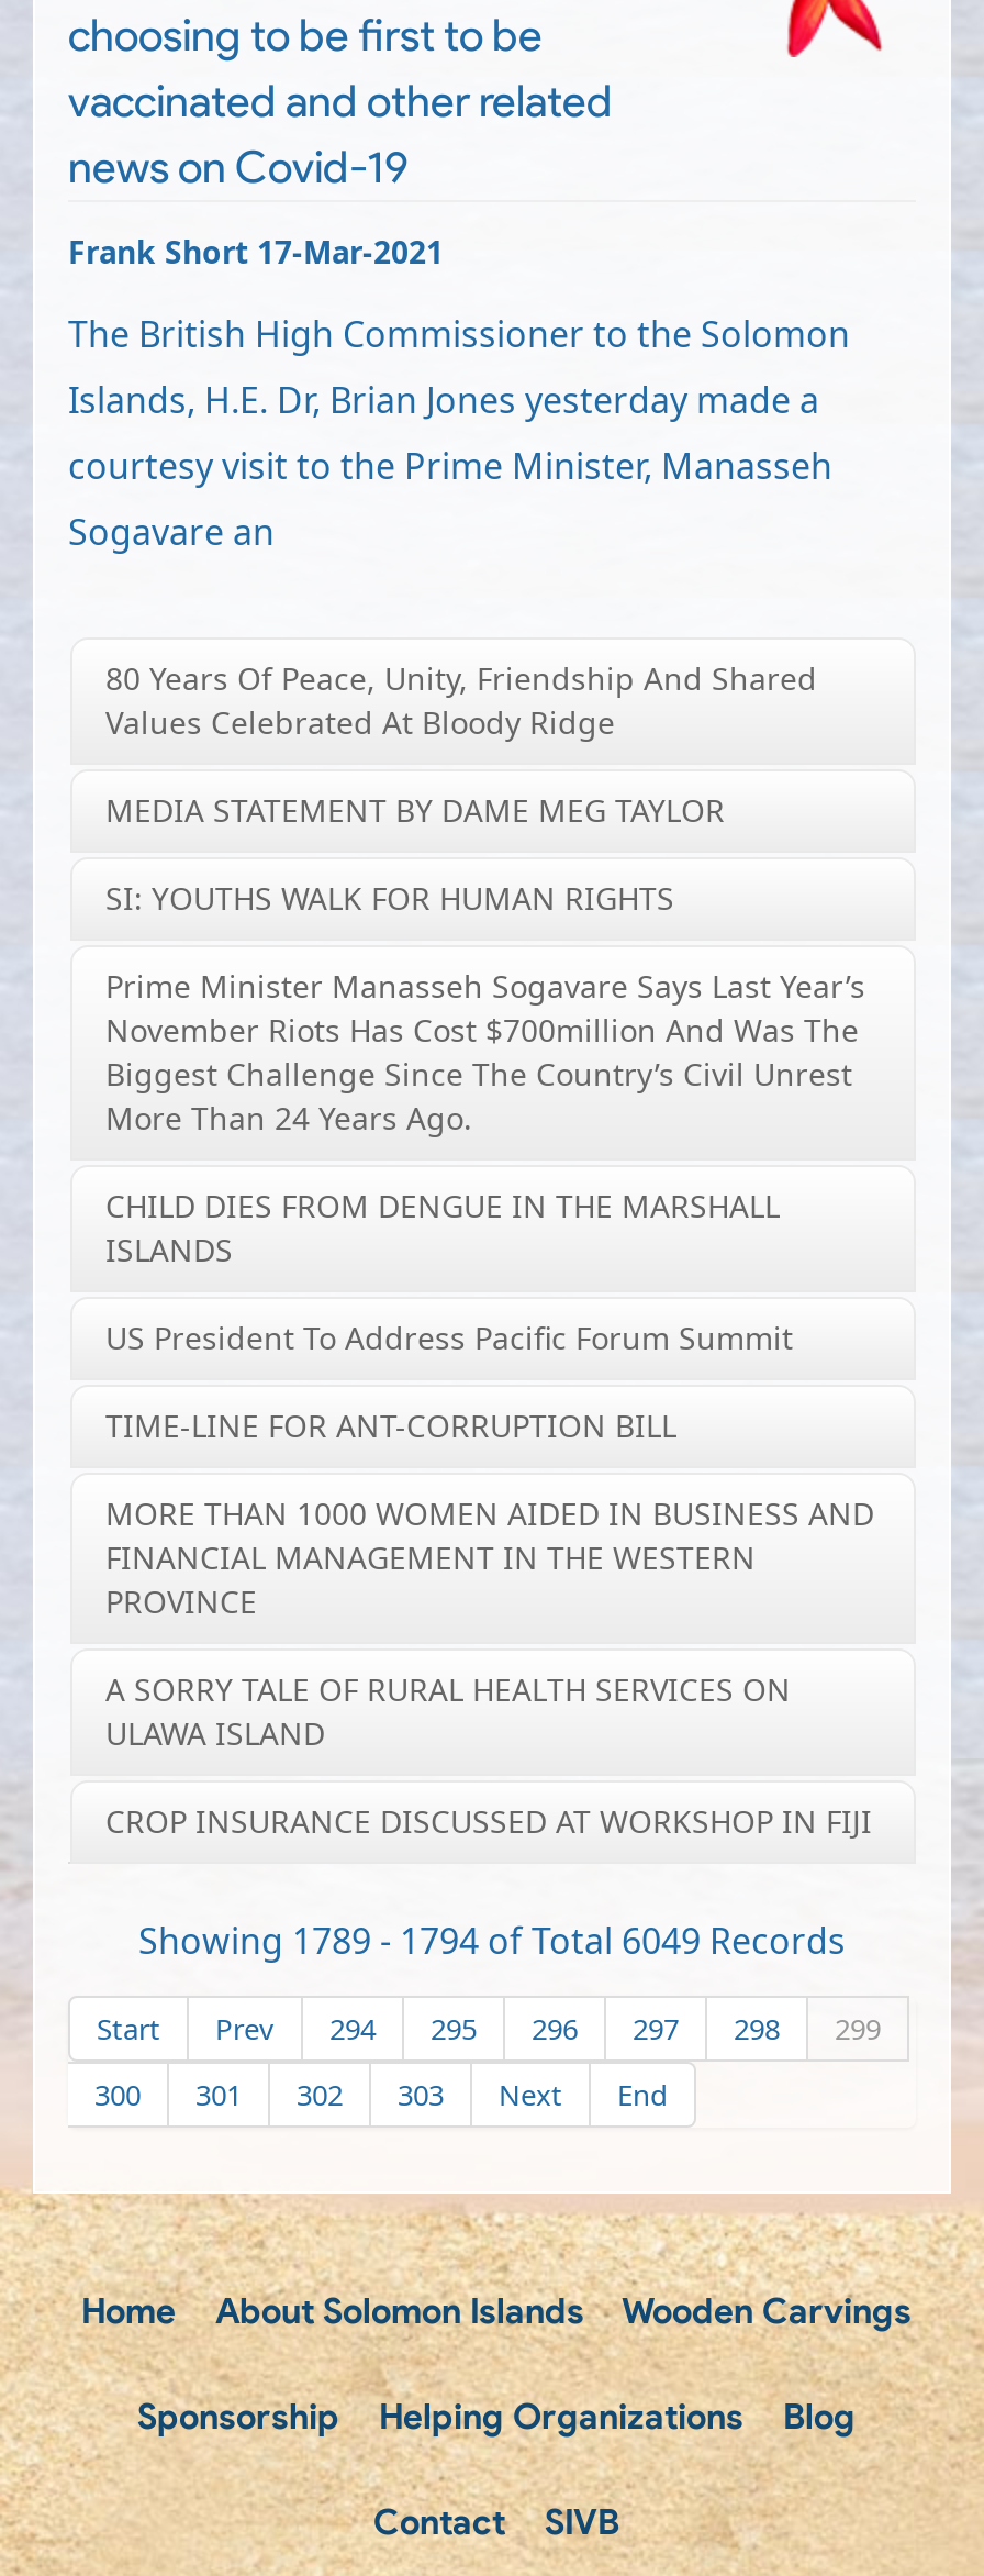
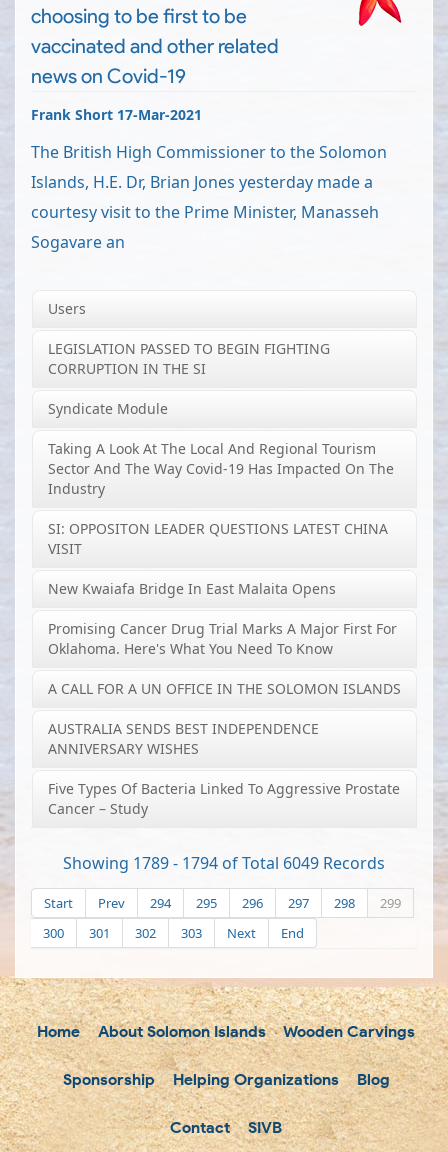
[105,658,817,744] 80 Years Of Peace, Unity, Friendship And Shared | Values Celebrated At Bloody Ridge -> [48,299,86,318] Users
[105,790,725,831] MEDIA STATEMENT BY DAME MEG TAYLOR -> [48,339,330,378] LEGISLATION PASSED TO BEGIN FIGHTING | CORRUPTION IN THE SI
[105,878,674,919] SI: YOUTHS WALK FOR HUMAN RIGHTS -> [48,399,168,418] Syndicate Module
[105,966,865,1139] Prime Minister Manasseh Sogavare Says Last Year’s | November Riots Has Cost $700million And Was The | Biggest Challenge Since The Country’s Civil Unrest | More Than 24 Years Ago. -> [48,439,394,498] Taking A Look At The Local And Regional Tourism | Sector And The Way Covid-19 Has Impacted On The | Industry
[105,1185,780,1271] CHILD DIES FROM DENGUE IN THE MARSHALL | ISLANDS -> [48,519,388,558] SI: OPPOSITON LEADER QUESTIONS LATEST CHINA | VISIT
[105,1317,793,1359] US President To Address Pacific Forum Summit -> [48,579,336,598] New Kwaiafa Bridge In East Malaita Opens
[105,1405,677,1447] TIME-LINE FOR ANT-CORRUPTION BILL -> [48,619,397,658] Promising Cancer Drug Trial Marks A Major First For | Oklahoma. Here's What You Need To Know
[105,1493,874,1623] MORE THAN 1000 WOMEN AIDED IN BUSINESS AND | FINANCIAL MANAGEMENT IN THE WESTERN | PROVINCE -> [48,679,401,698] A CALL FOR A UN OFFICE IN THE SOLOMON ISLANDS
[105,1669,791,1755] A SORRY TALE OF RURAL HEALTH SERVICES ON | ULAWA ISLAND -> [48,719,319,758] AUSTRALIA SENDS BEST INDEPENDENCE | ANNIVERSARY WISHES
[105,1801,872,1843] CROP INSURANCE DISCUSSED AT WORKSHOP IN FIJI -> [48,779,400,818] Five Types Of Bacteria Linked To Aggressive Prostate | Cancer – Study

